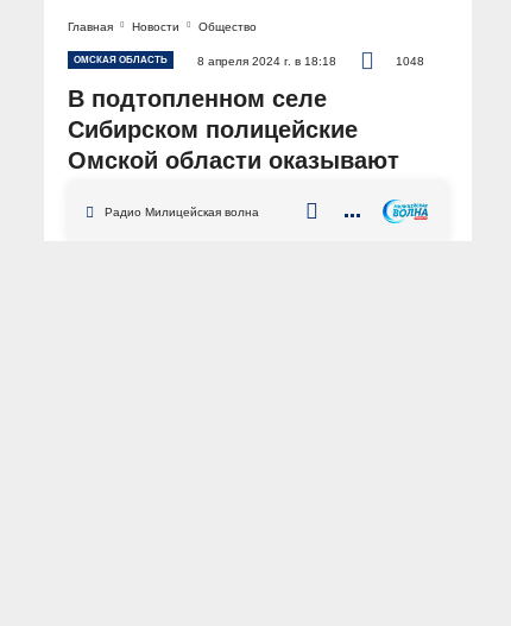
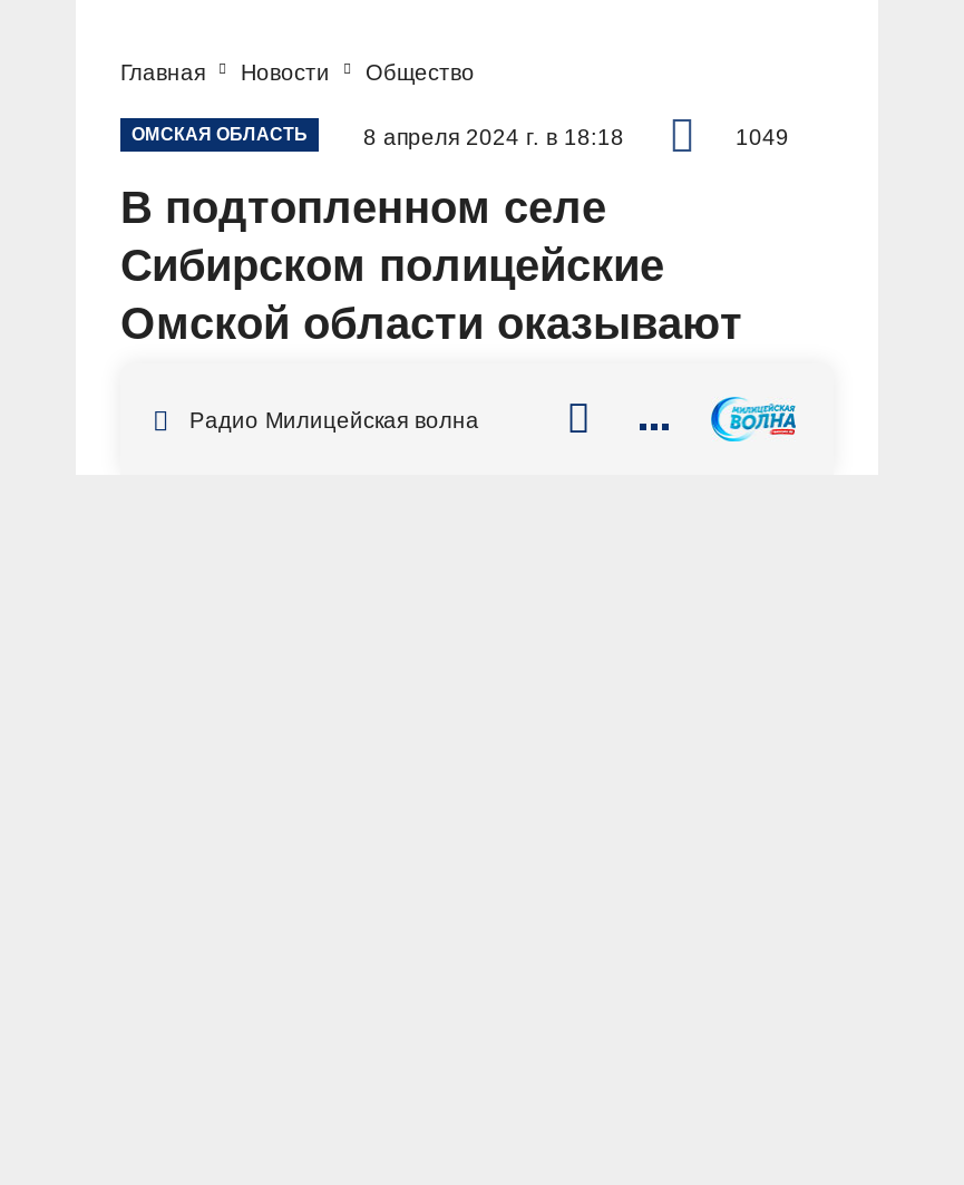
[396,54,424,67] 1048 -> [736,124,789,149] 1049

